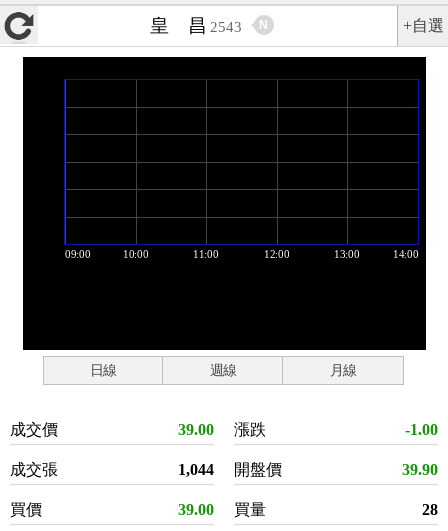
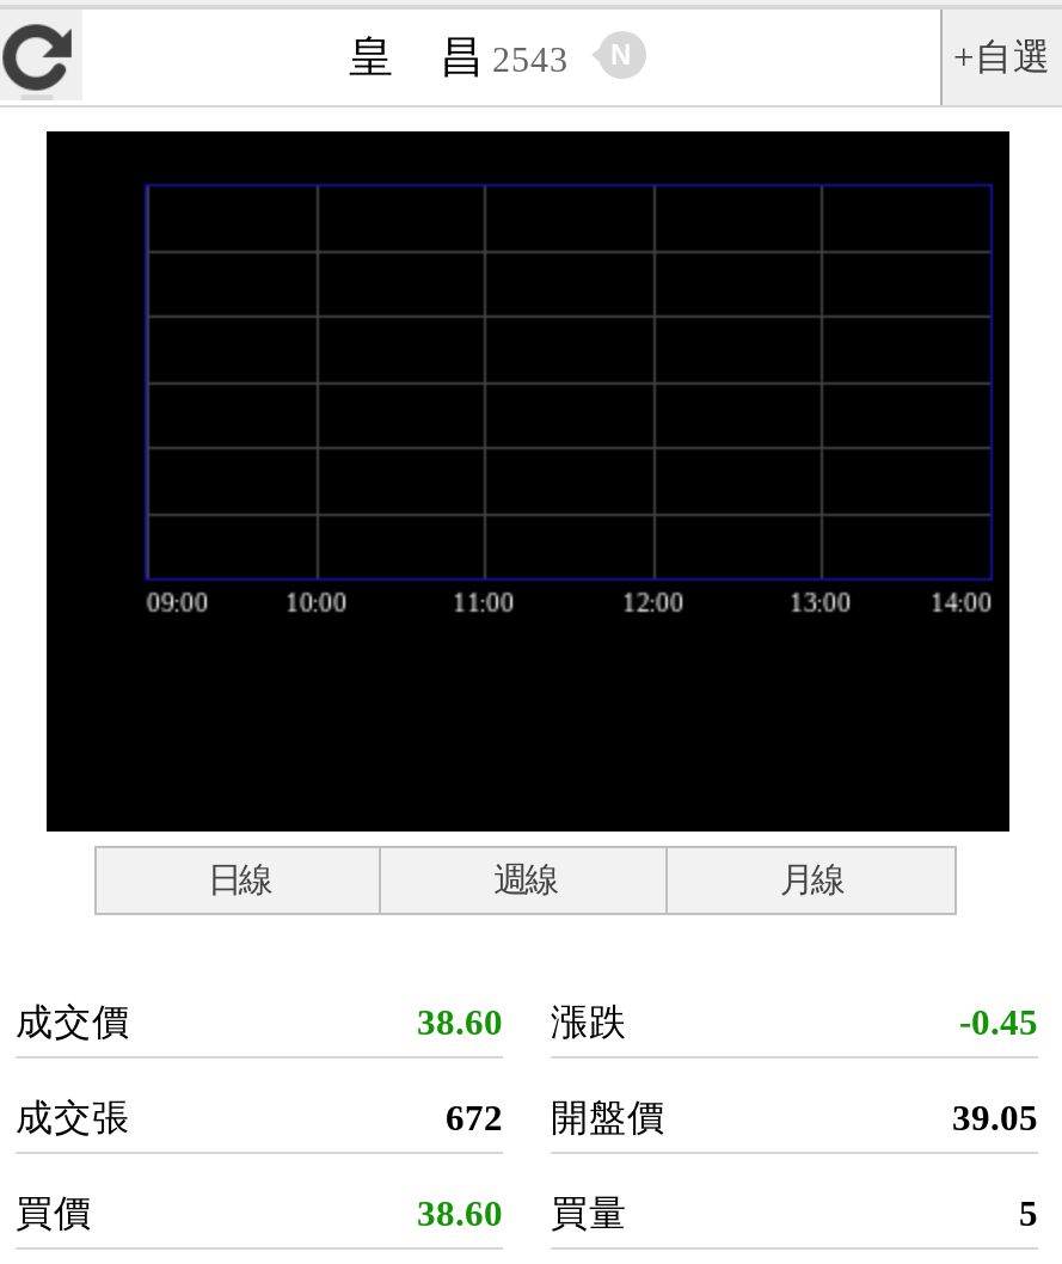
[178,421,266,438] 39.00 漲跌 -> [417,1001,627,1042] 38.60 漲跌
[405,421,438,438] -1.00 -> [959,1001,1038,1042] -0.45
[178,461,282,478] 1,044 開盤價 -> [446,1097,665,1137] 672 開盤價
[402,461,438,478] 39.90 -> [952,1097,1038,1137] 39.05
[178,501,266,518] 39.00 買量 -> [417,1192,627,1233] 38.60 買量
[422,501,438,518] 28 -> [1019,1192,1038,1233] 5

